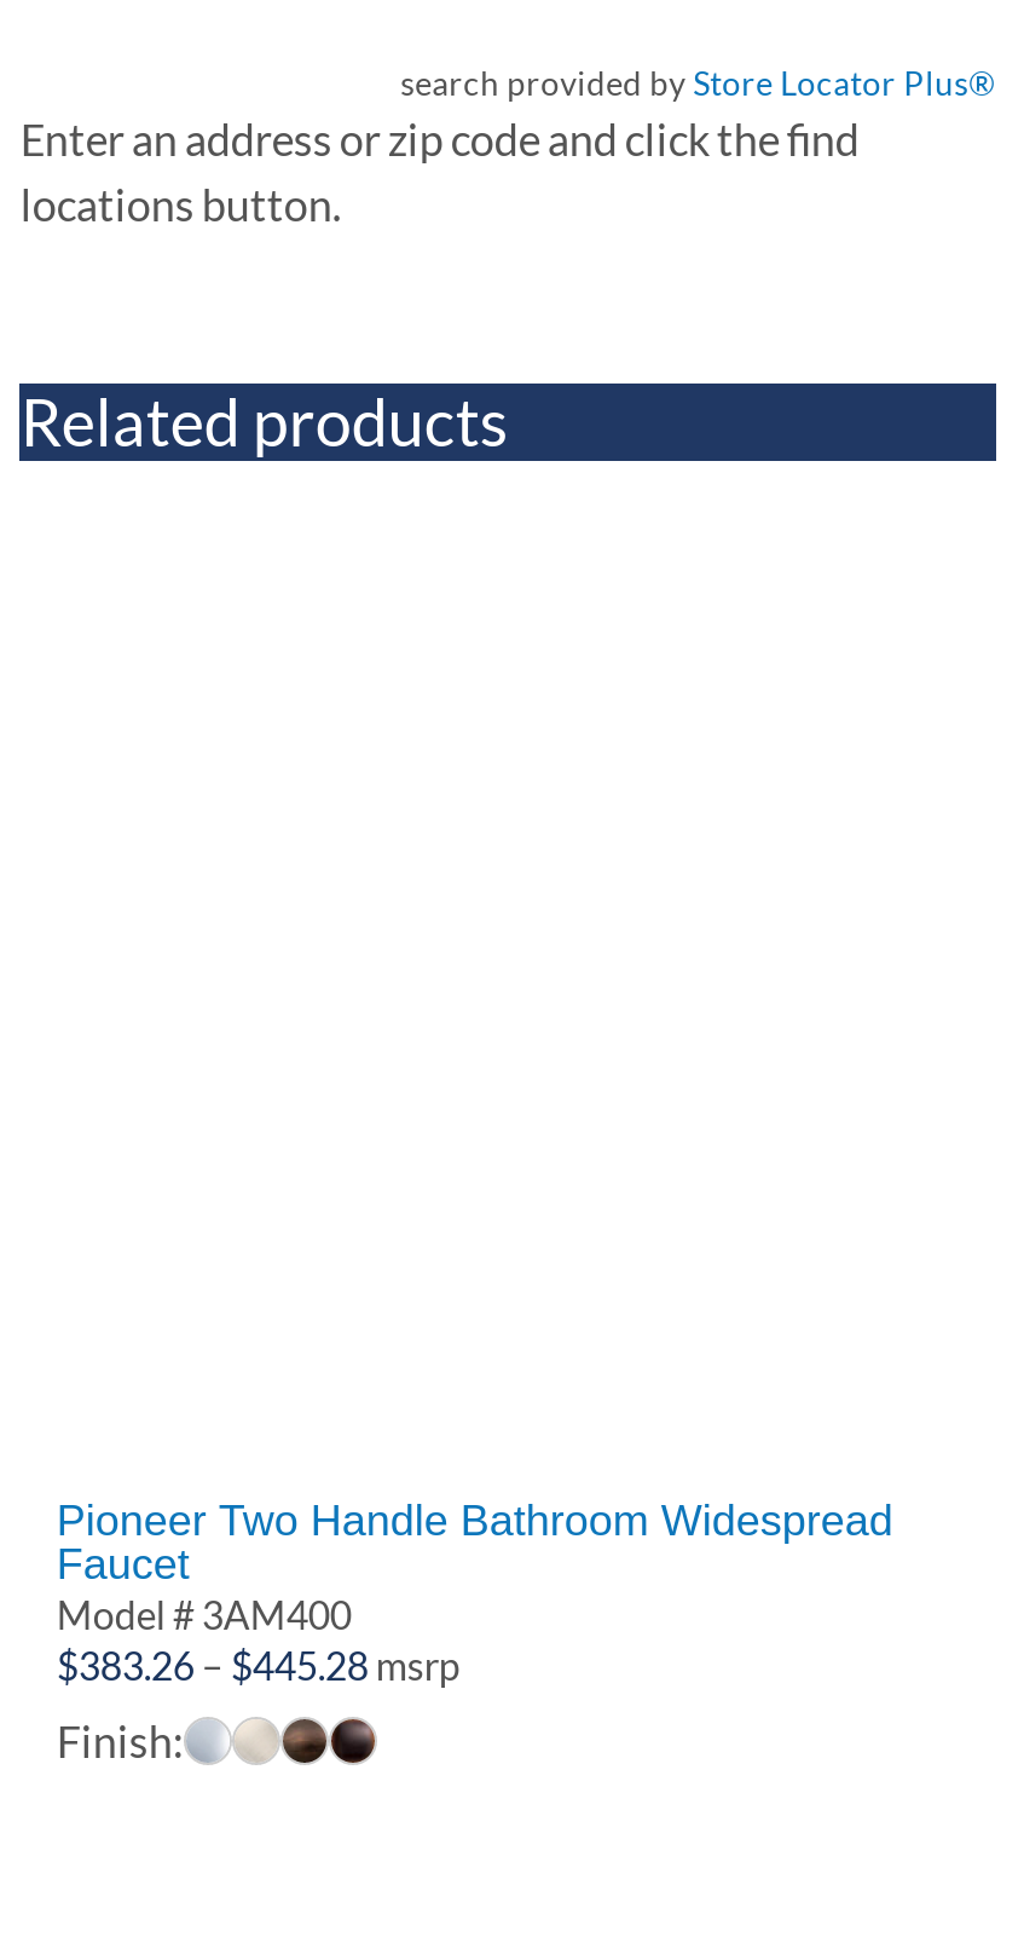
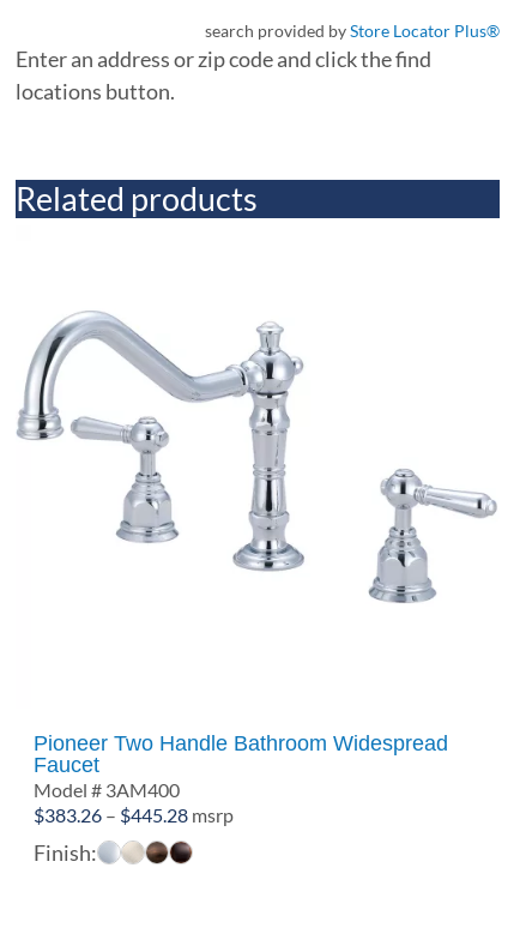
none -> [16,311,306,572] [image]
none -> [368,469,497,604] [image]

